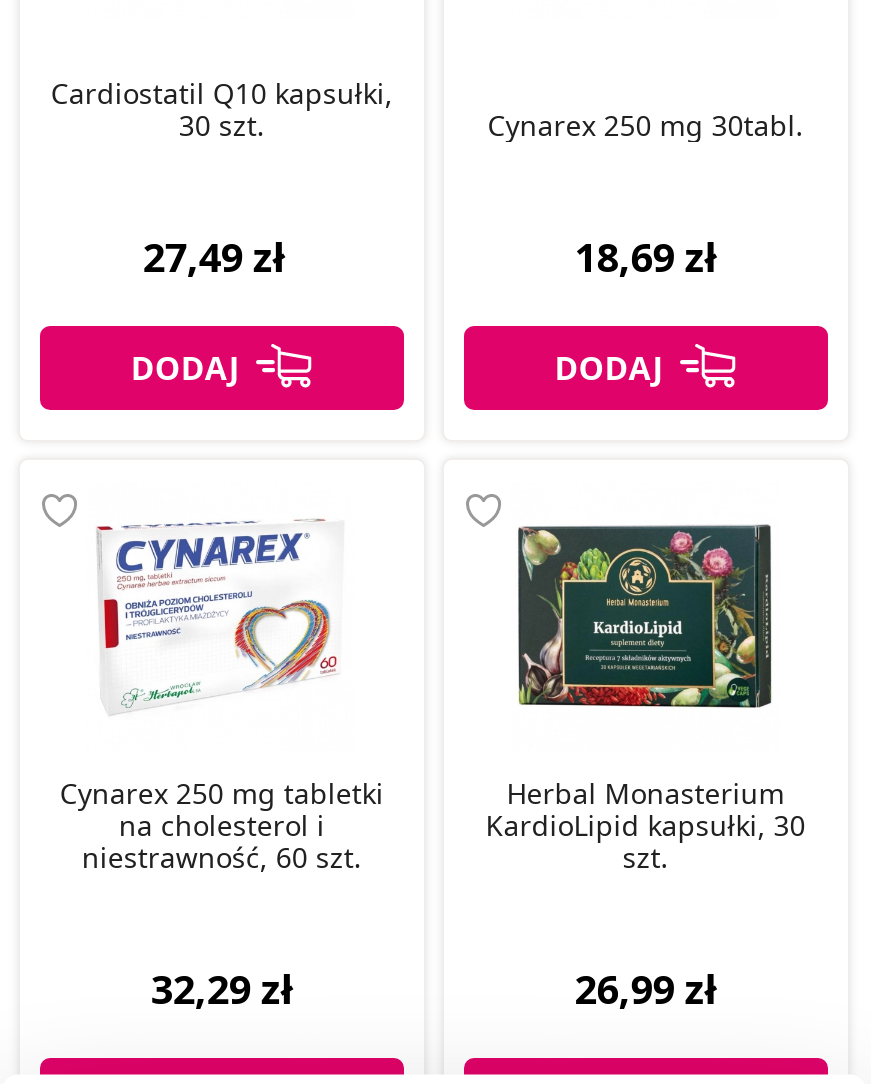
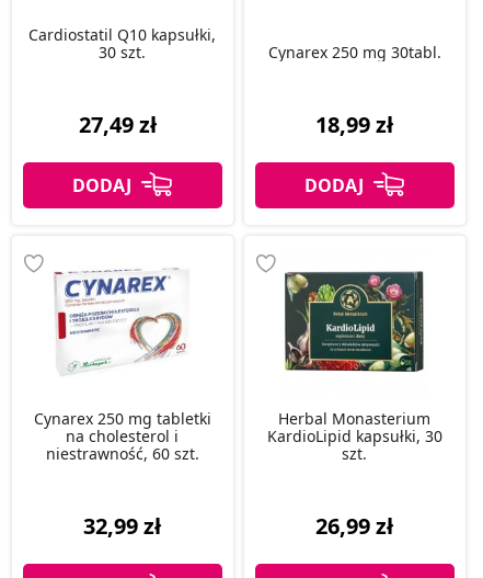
[574,230,716,284] 18,69 zł -> [316,110,393,139] 18,99 zł
[151,962,293,1016] 32,29 zł -> [84,511,161,541] 32,99 zł

